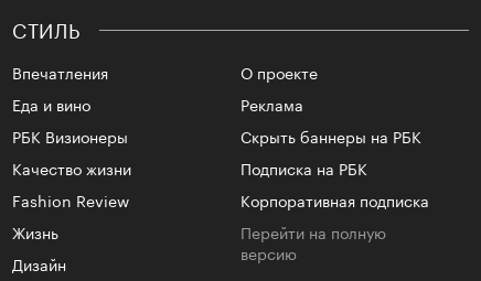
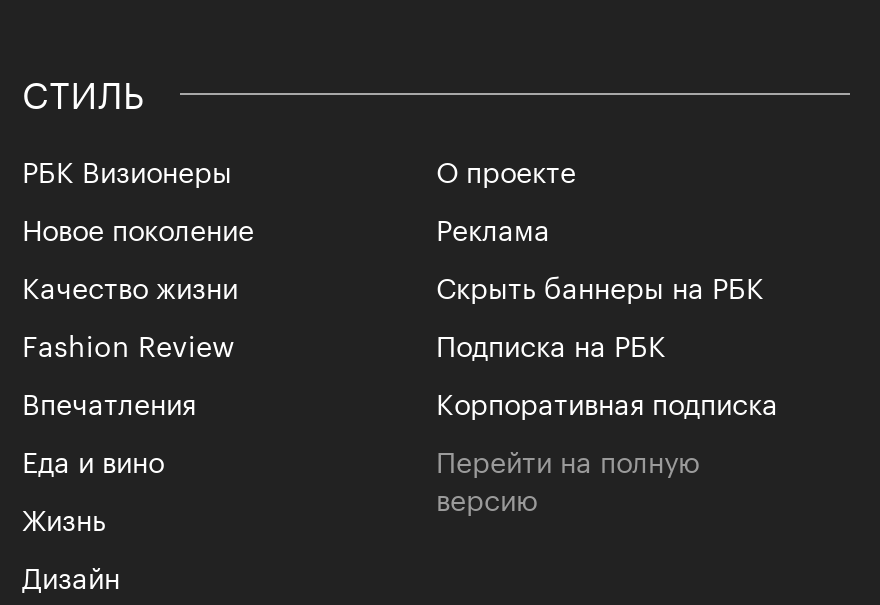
moved [12,59,108,115] -> [22,378,196,480]: Впечатления | Еда и вино
none -> [22,204,254,248] Новое поколение
moved [12,123,131,211] -> [22,146,238,364]: РБК Визионеры | Качество жизни | Fashion Review

